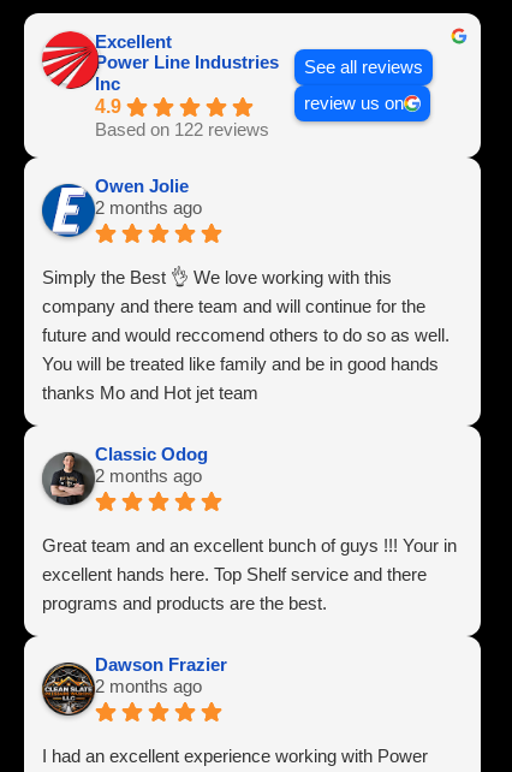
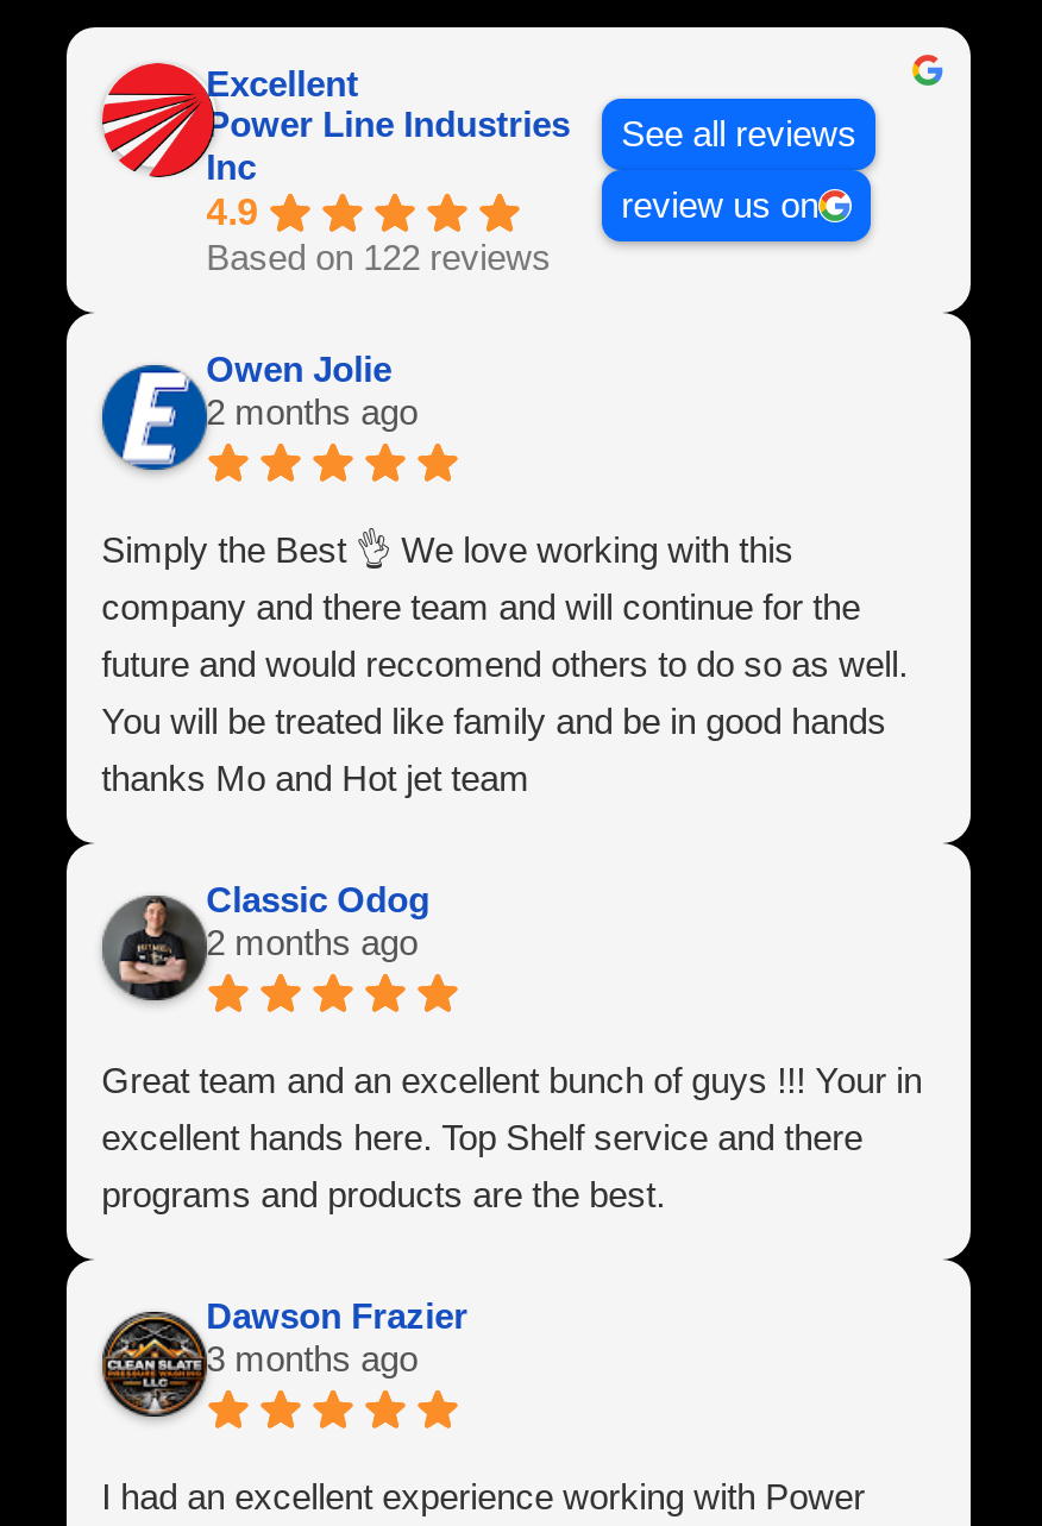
[94,676,201,697] 2 months ago -> [206,1337,418,1377] 3 months ago

